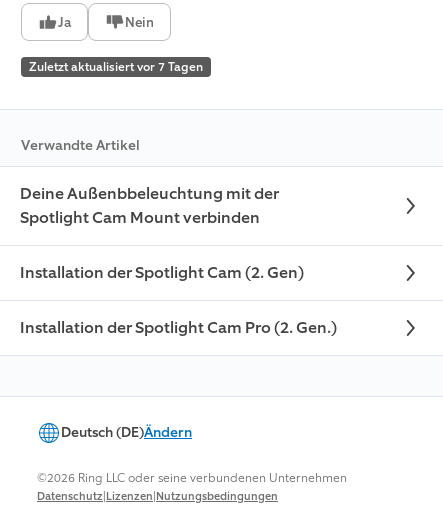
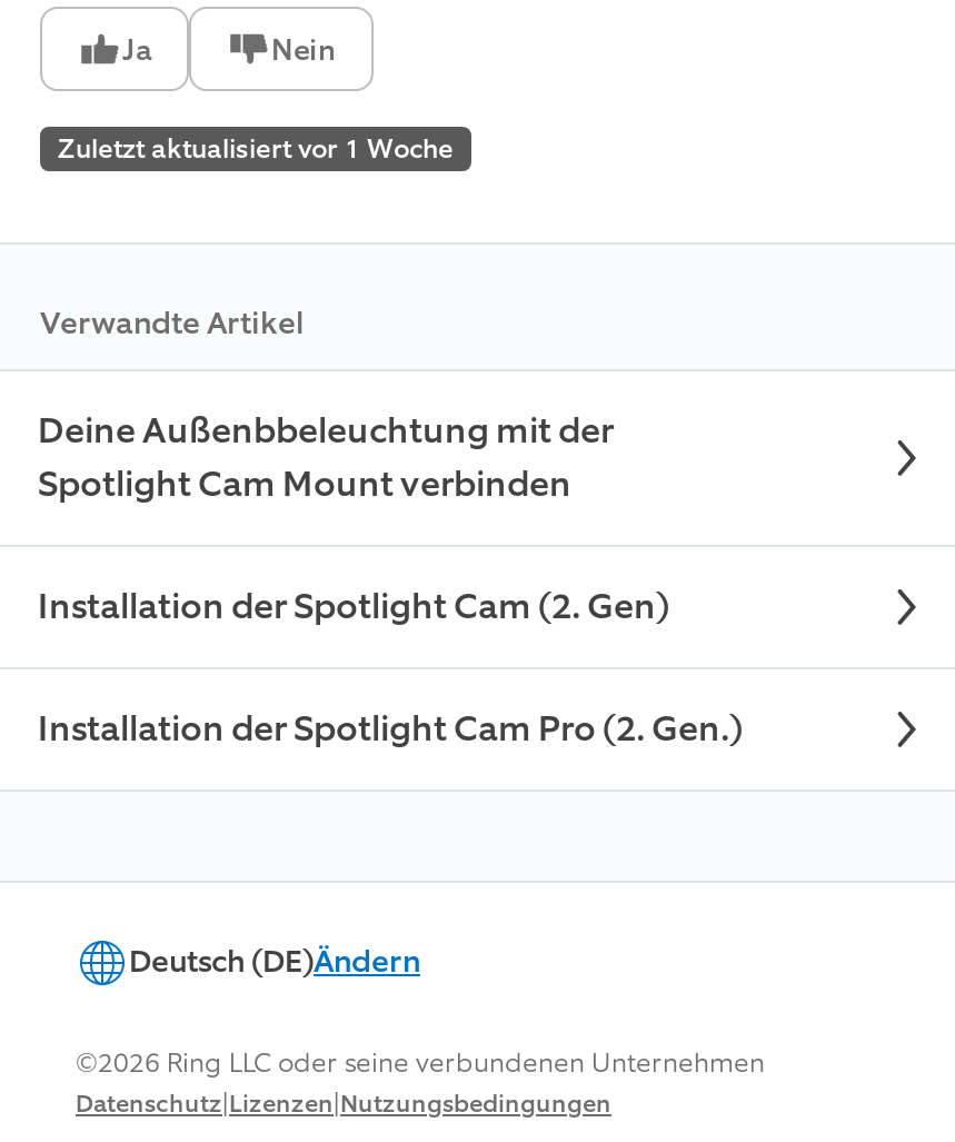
[29,59,203,75] Zuletzt aktualisiert vor 7 Tagen -> [58,132,454,167] Zuletzt aktualisiert vor 1 Woche

